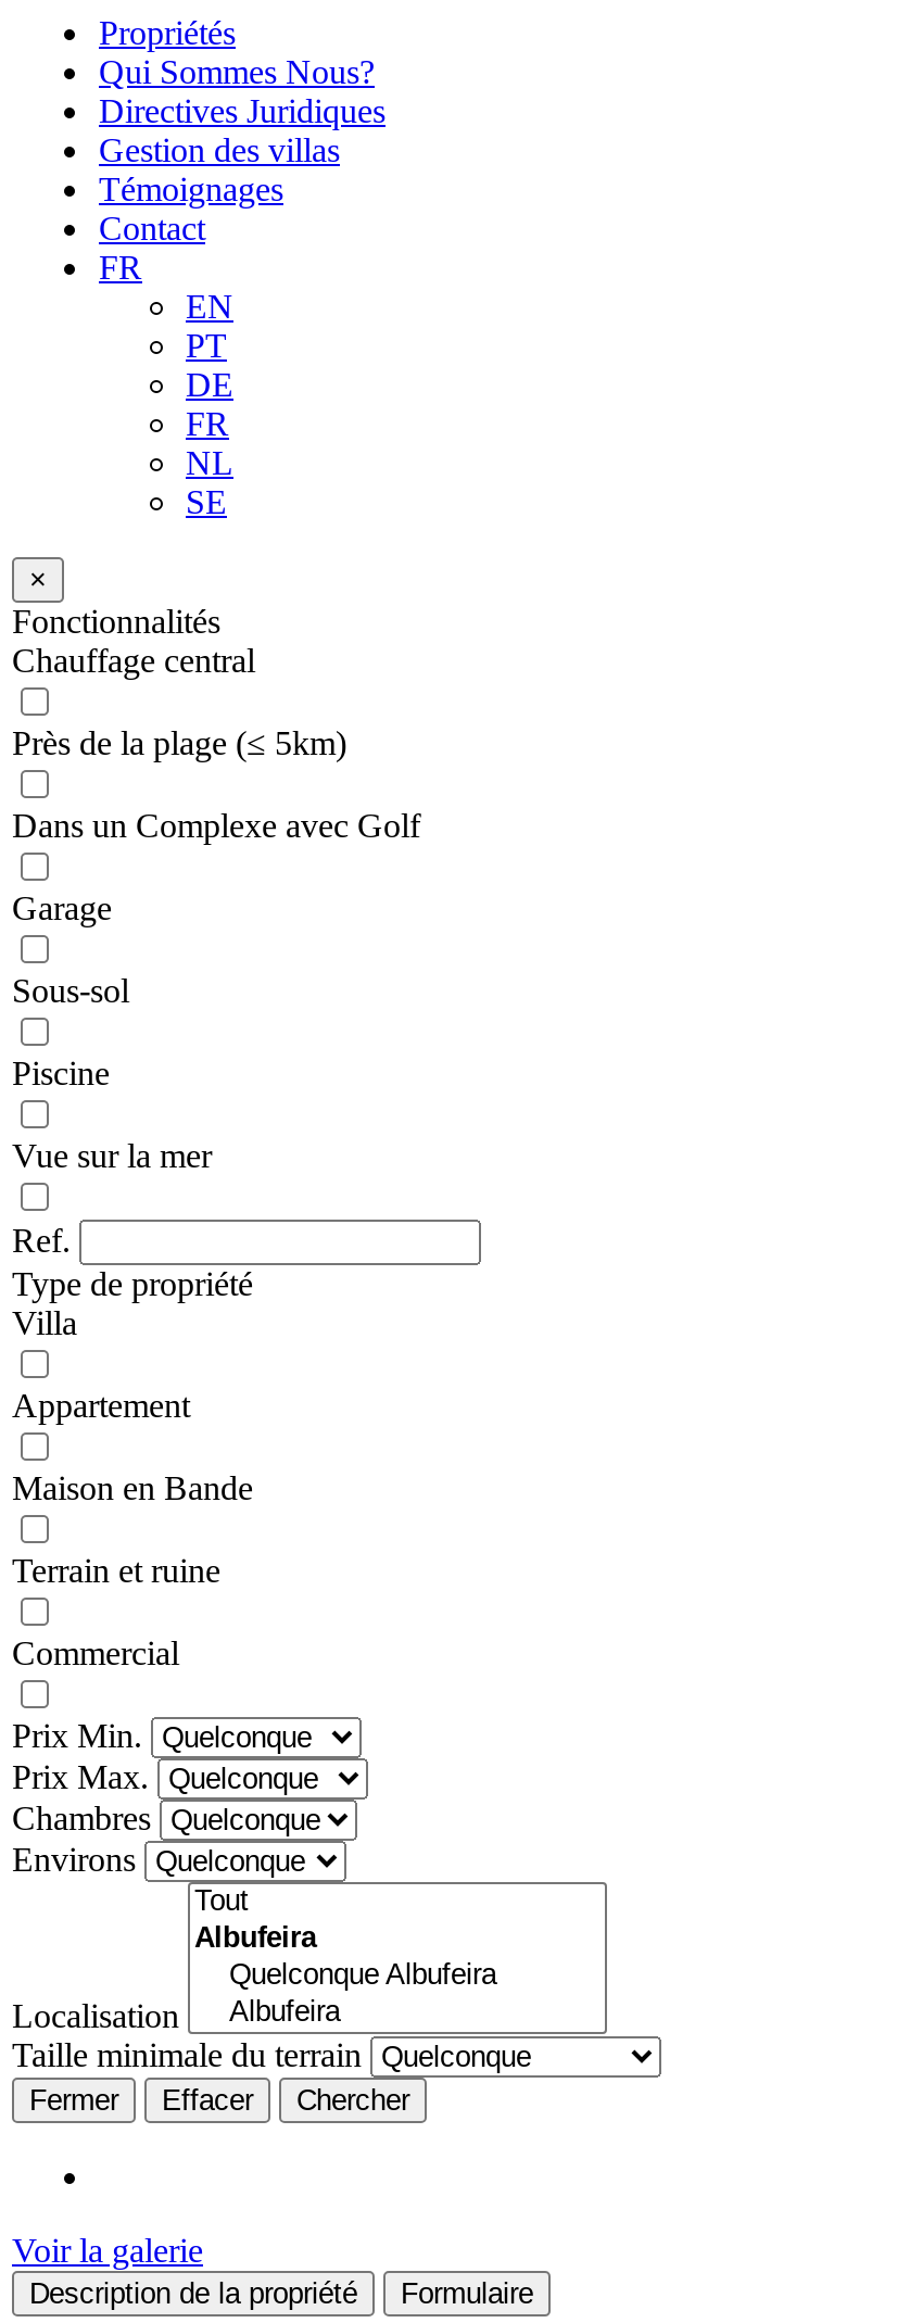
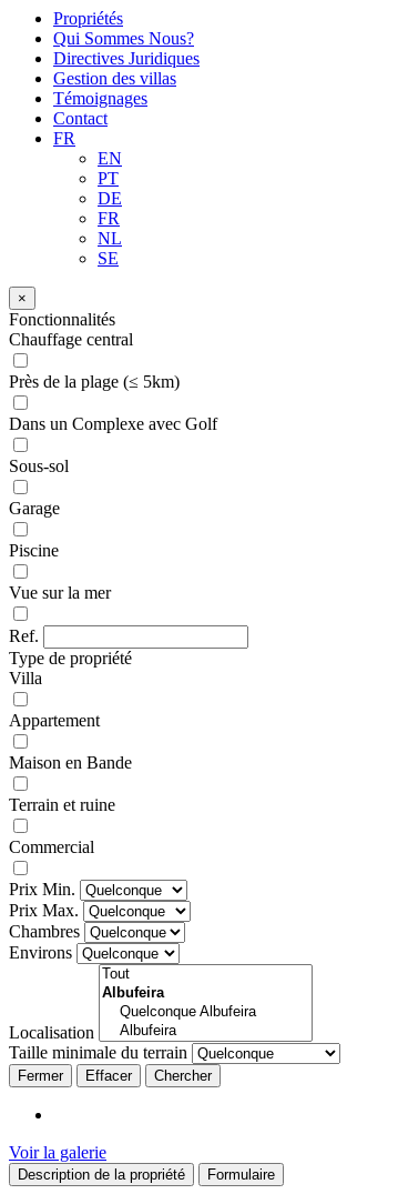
moved [12,890,112,927] -> [9,499,60,518]: Garage
moved [12,973,129,1010] -> [9,457,69,476]: Sous-sol

